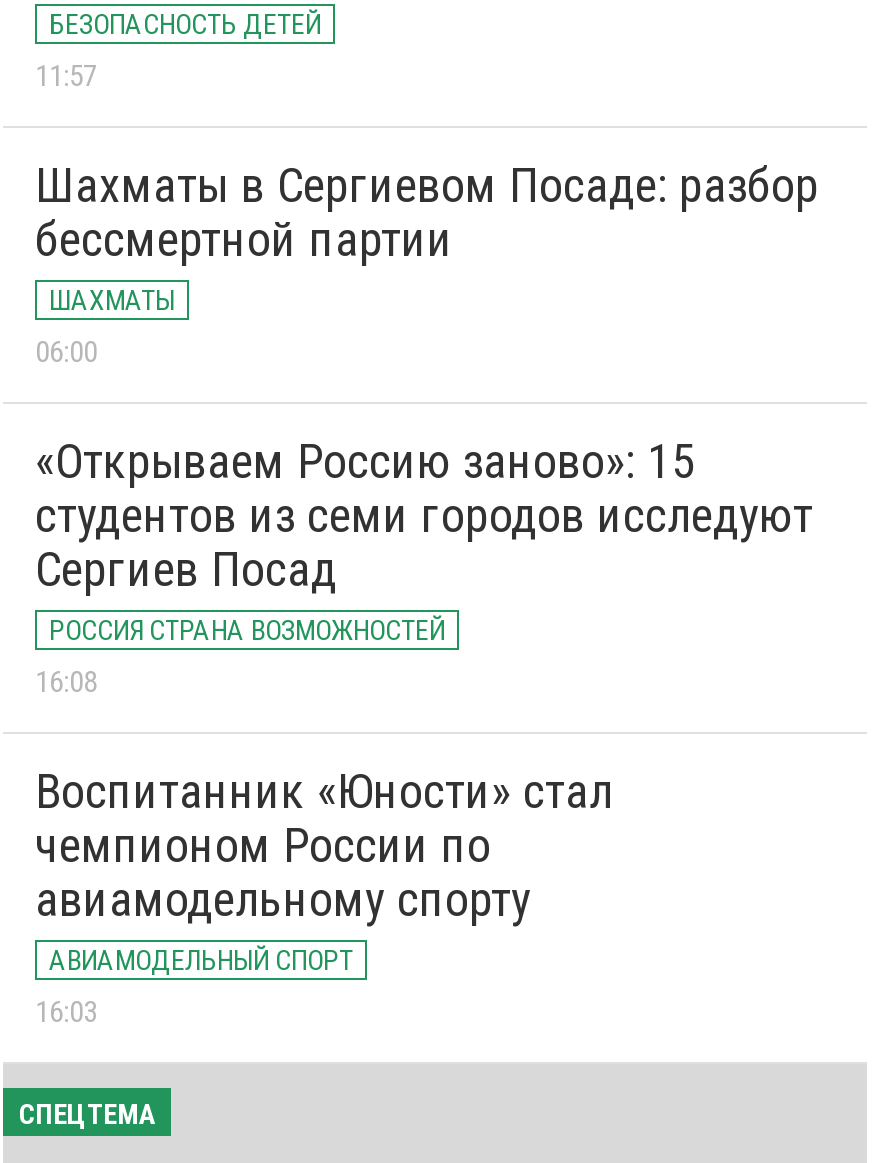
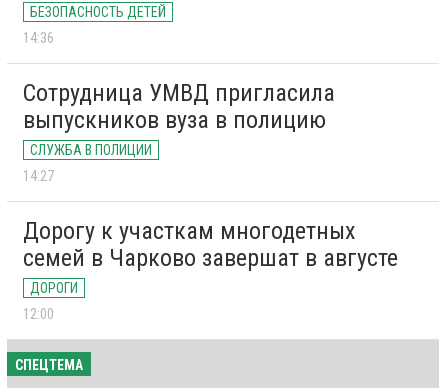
[35,59,819,1031] 11:57 | Шахматы в Сергиевом Посаде: разбор | бессмертной партии | ШАХМАТЫ | 06:00 | «Открываем Россию заново»: 15 | студентов из семи городов исследуют | Сергиев Посад | РОССИЯ СТРАНА ВОЗМОЖНОСТЕЙ | 16:08 | Воспитанник «Юности» стал | чемпионом России по | авиамодельному спорту | АВИАМОДЕЛЬНЫЙ СПОРТ | 16:03 -> [23,29,398,323] 14:36 | Сотрудница УМВД пригласила | выпускников вуза в полицию | СЛУЖБА В ПОЛИЦИИ | 14:27 | Дорогу к участкам многодетных | семей в Чарково завершат в августе | ДОРОГИ | 12:00

